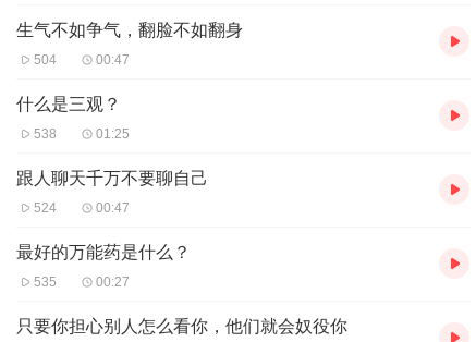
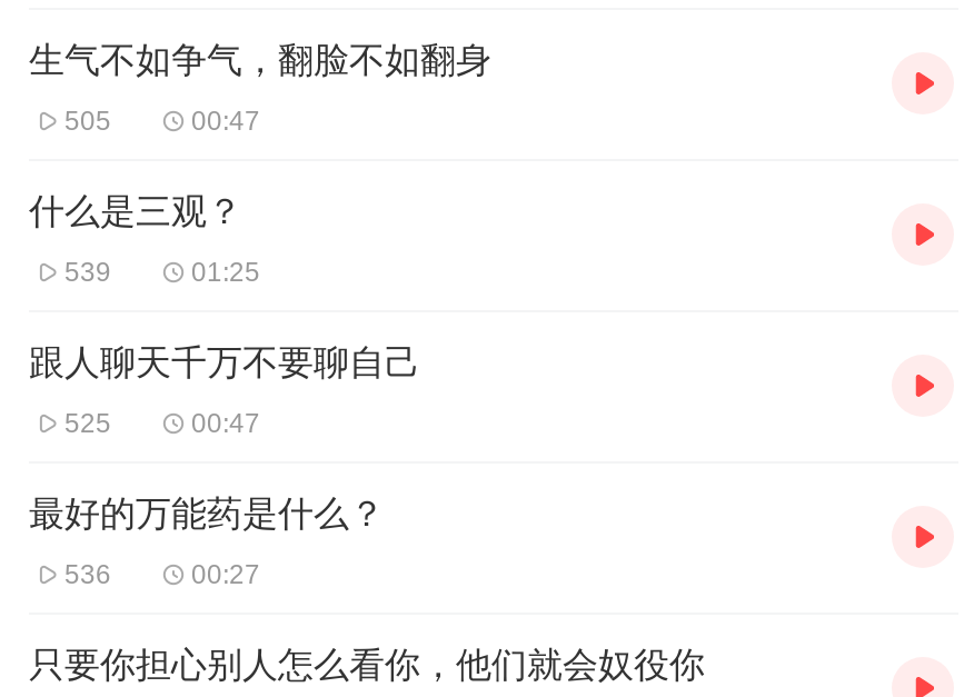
[34,52,57,67] 504 -> [64,105,111,136] 505
[34,126,57,141] 538 -> [64,256,111,287] 539
[34,200,57,215] 524 -> [64,408,111,439] 525
[34,274,57,290] 535 -> [64,559,111,590] 536

